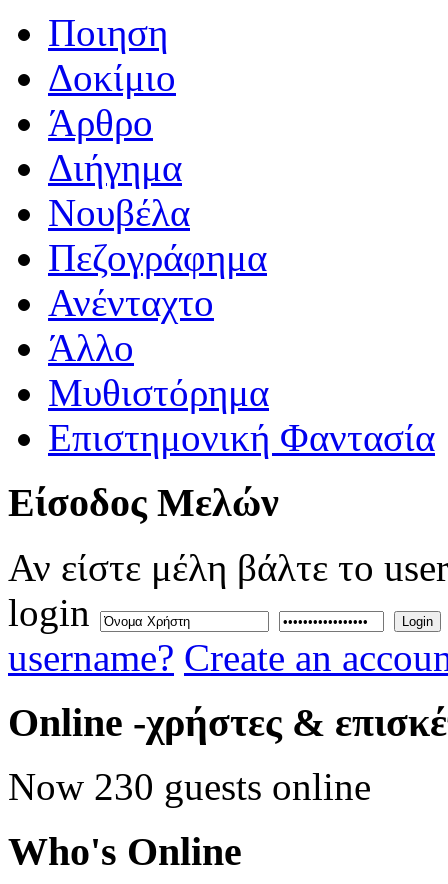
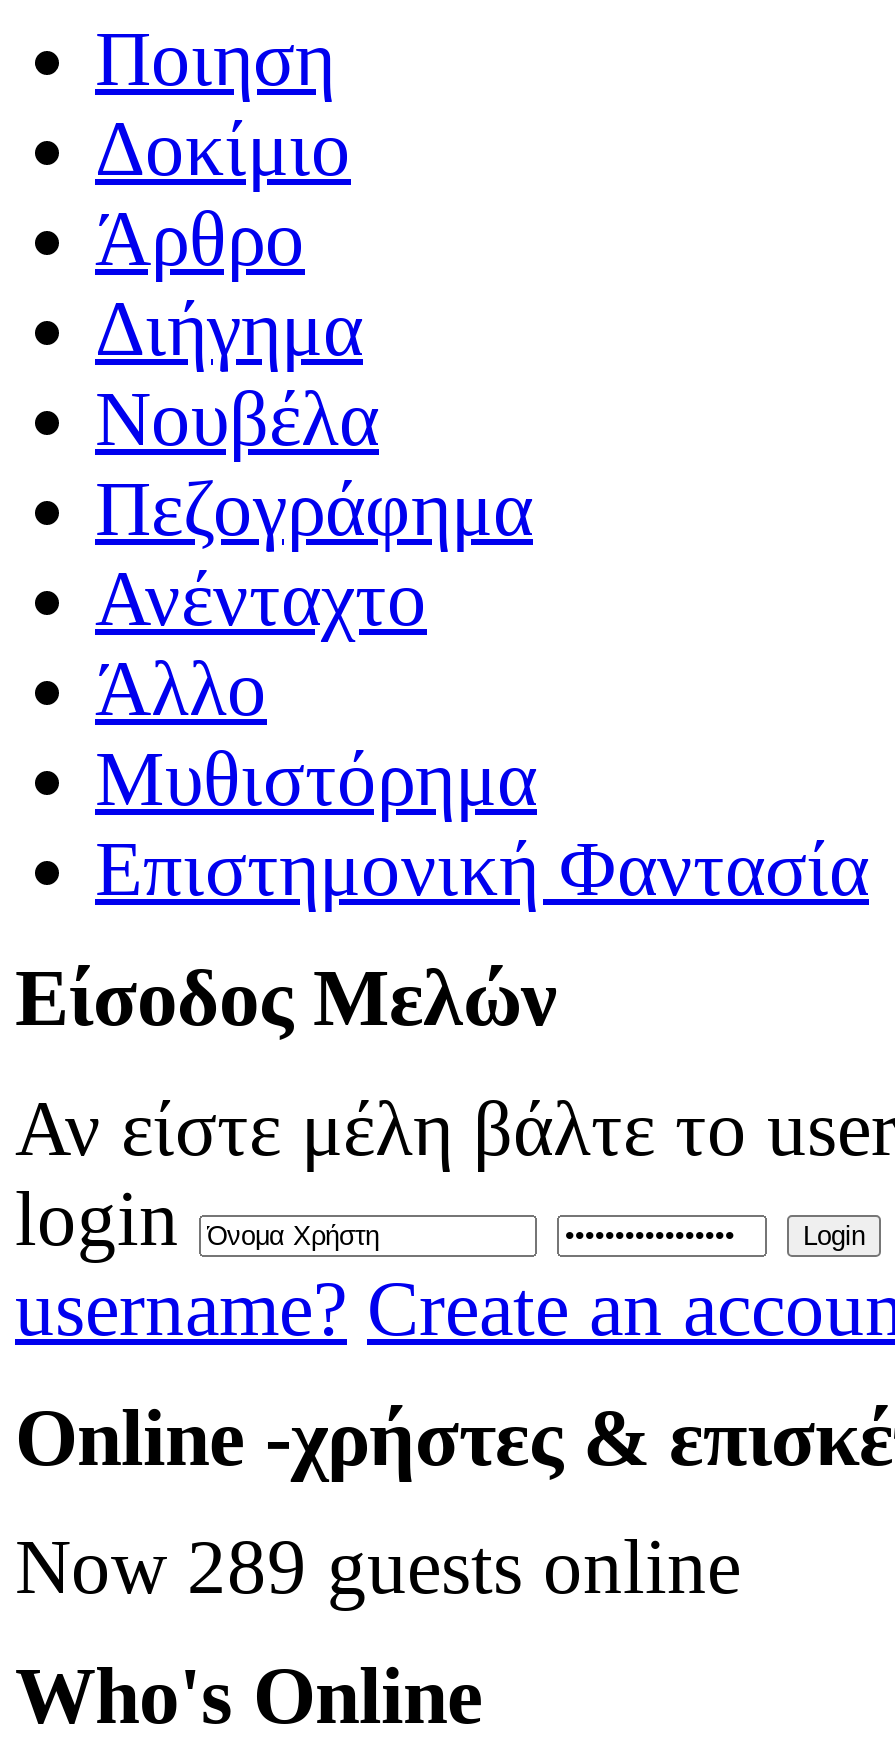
[8,765,371,808] Now 230 guests online -> [15,1524,741,1610] Now 289 guests online

